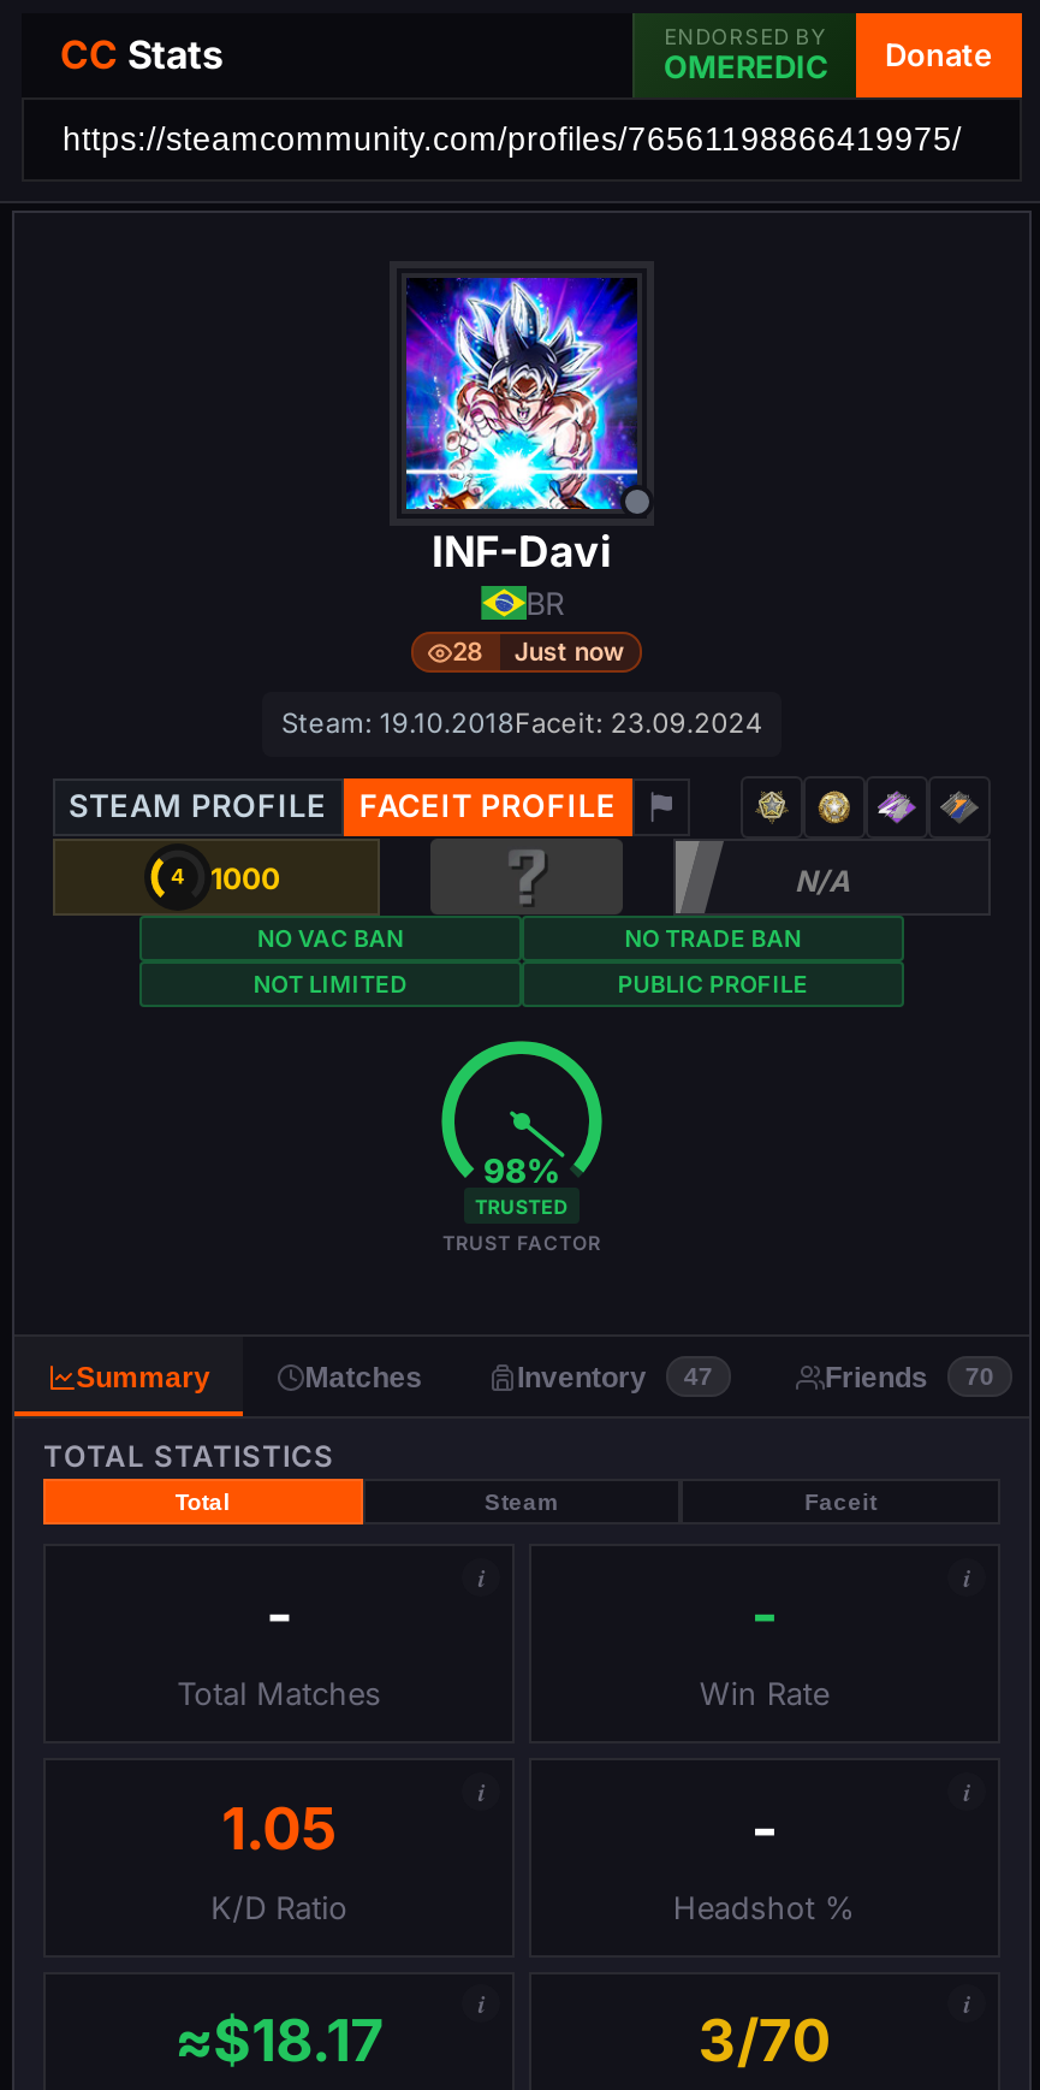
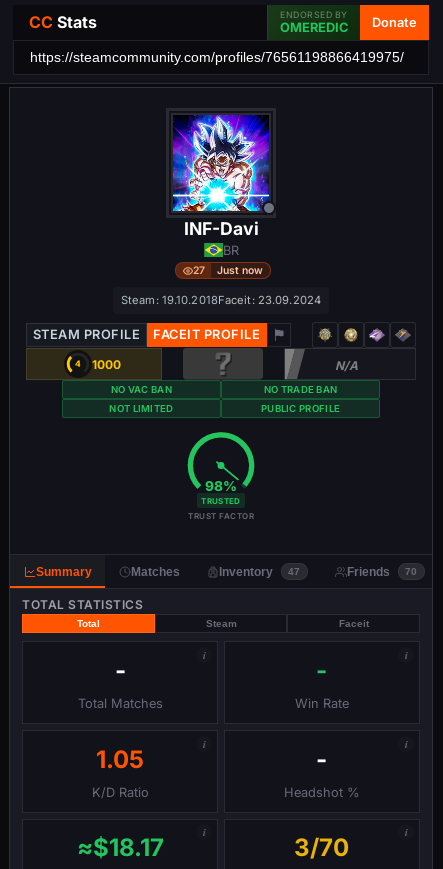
[452,636,625,667] 28 Just now -> [193,264,263,277] 27 Just now

